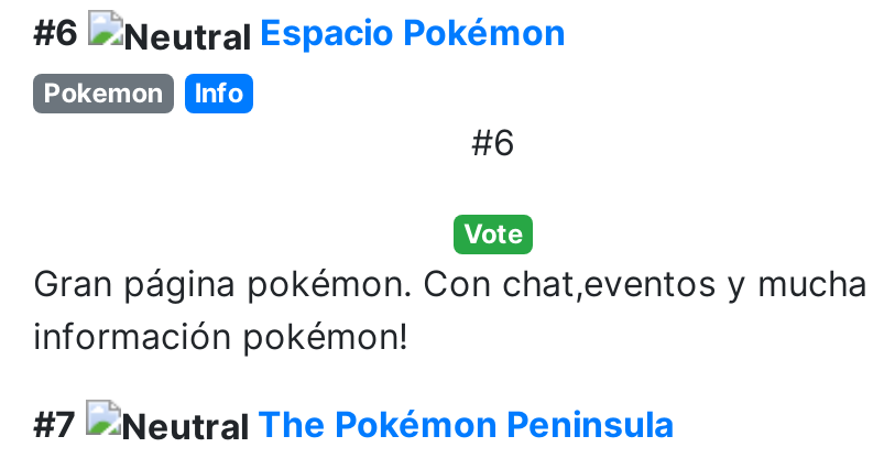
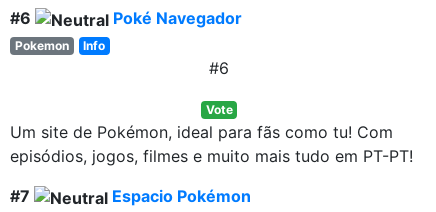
moved [260,10,566,54] -> [112,186,251,206]: Espacio Pokémon
none -> [113,8,242,28] Poké Navegador
[33,260,867,357] Gran página pokémon. Con chat,eventos y mucha | información pokémon! -> [10,122,413,166] Um site de Pokémon, ideal para fãs como tu! Com | episódios, jogos, filmes e muito mais tudo em PT-PT!
[258,401,674,445] The Pokémon Peninsula -> none

